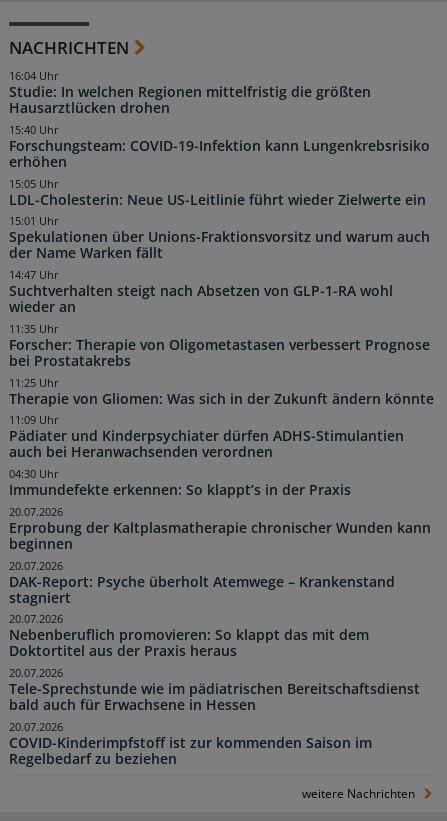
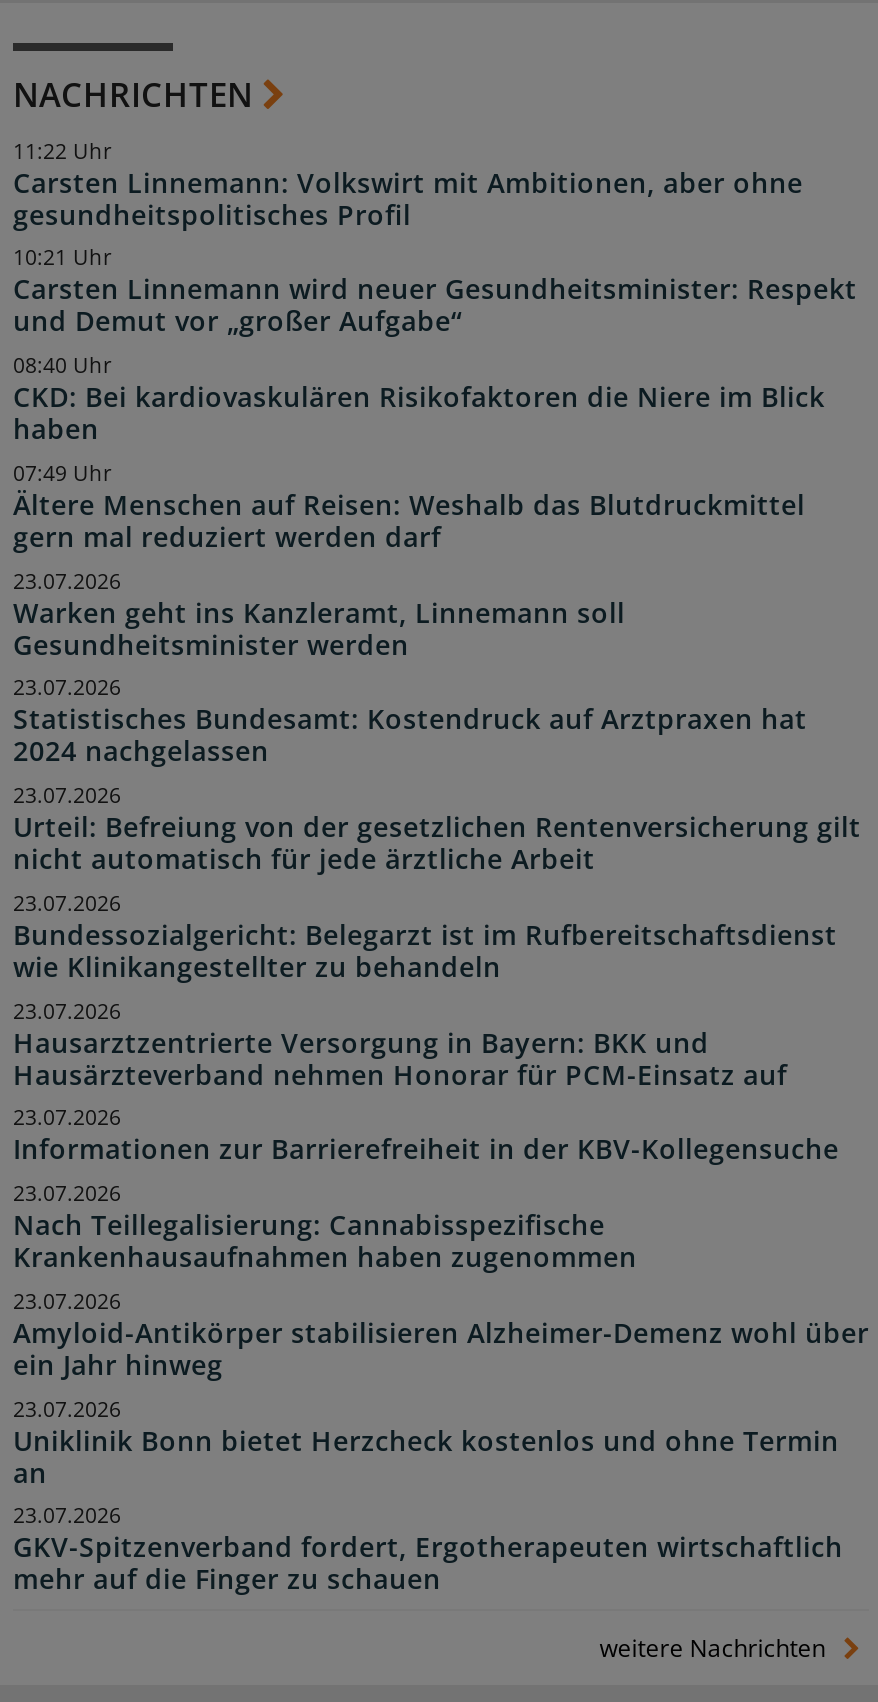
[9,69,59,83] 16:04 Uhr -> [13,136,113,164] 11:22 Uhr
[9,83,371,117] Studie: In welchen Regionen mittelfristig die größten | Hausarztlücken drohen -> [13,164,803,232] Carsten Linnemann: Volkswirt mit Ambitionen, aber ohne | gesundheitspolitisches Profil
[9,123,59,137] 15:40 Uhr -> [13,244,113,272] 10:21 Uhr
[9,137,430,171] Forschungsteam: COVID-19-Infektion kann Lungenkrebsrisiko | erhöhen -> [13,272,857,340] Carsten Linnemann wird neuer Gesundheitsminister: Respekt | und Demut vor „großer Aufgabe“
[9,177,59,191] 15:05 Uhr -> [13,351,113,379] 08:40 Uhr
[9,191,426,209] LDL-Cholesterin: Neue US-Leitlinie führt wieder Zielwerte ein -> [13,379,825,447] CKD: Bei kardiovaskulären Risikofaktoren die Niere im Blick | haben
[9,214,59,228] 15:01 Uhr -> [13,459,113,487] 07:49 Uhr
[9,228,430,262] Spekulationen über Unions-Fraktionsvorsitz und warum auch | der Name Warken fällt -> [13,487,805,555] Ältere Menschen auf Reisen: Weshalb das Blutdruckmittel | gern mal reduziert werden darf
[9,268,59,282] 14:47 Uhr -> [13,566,121,594] 23.07.2026
[9,282,393,316] Suchtverhalten steigt nach Absetzen von GLP-1-RA wohl | wieder an -> [13,594,625,662] Warken geht ins Kanzleramt, Linnemann soll | Gesundheitsminister werden
[9,322,59,336] 11:35 Uhr -> [13,674,121,702] 23.07.2026
[9,336,430,370] Forscher: Therapie von Oligometastasen verbessert Prognose | bei Prostatakrebs -> [13,702,807,770] Statistisches Bundesamt: Kostendruck auf Arztpraxen hat | 2024 nachgelassen
[9,376,59,390] 11:25 Uhr -> [13,781,121,809] 23.07.2026
[9,390,434,408] Therapie von Gliomen: Was sich in der Zukunft ändern könnte -> [13,809,861,877] Urteil: Befreiung von der gesetzlichen Rentenversicherung gilt | nicht automatisch für jede ärztliche Arbeit
[9,413,59,427] 11:09 Uhr -> [13,889,121,917] 23.07.2026
[9,427,404,461] Pädiater und Kinderpsychiater dürfen ADHS-Stimulantien | auch bei Heranwachsenden verordnen -> [13,917,837,985] Bundessozialgericht: Belegarzt ist im Rufbereitschaftsdienst | wie Klinikangestellter zu behandeln
[9,467,59,481] 04:30 Uhr -> [13,996,121,1024] 23.07.2026
[9,481,351,499] Immundefekte erkennen: So klappt’s in der Praxis -> [13,1024,787,1092] Hausarztzentrierte Versorgung in Bayern: BKK und | Hausärzteverband nehmen Honorar für PCM-Einsatz auf
[9,505,63,519] 20.07.2026 -> [13,1104,121,1132] 23.07.2026
[9,519,431,553] Erprobung der Kaltplasmatherapie chronischer Wunden kann | beginnen -> [13,1132,839,1168] Informationen zur Barrierefreiheit in der KBV-Kollegensuche
[9,559,63,573] 20.07.2026 -> [13,1179,121,1207] 23.07.2026
[9,573,395,607] DAK-Report: Psyche überholt Atemwege – Krankenstand | stagniert -> [13,1207,637,1275] Nach Teillegalisierung: Cannabisspezifische | Krankenhausaufnahmen haben zugenommen
[9,612,63,626] 20.07.2026 -> [13,1287,121,1315] 23.07.2026
[9,626,369,660] Nebenberuflich promovieren: So klappt das mit dem | Doktortitel aus der Praxis heraus -> [13,1315,869,1383] Amyloid-Antikörper stabilisieren Alzheimer-Demenz wohl über | ein Jahr hinweg
[9,666,63,680] 20.07.2026 -> [13,1394,121,1422] 23.07.2026
[9,680,420,714] Tele-Sprechstunde wie im pädiatrischen Bereitschaftsdienst | bald auch für Erwachsene in Hessen -> [13,1422,839,1490] Uniklinik Bonn bietet Herzcheck kostenlos und ohne Termin | an
[9,720,63,734] 20.07.2026 -> [13,1502,121,1530] 23.07.2026
[9,734,372,768] COVID-Kinderimpfstoff ist zur kommenden Saison im | Regelbedarf zu beziehen -> [13,1530,843,1598] GKV-Spitzenverband fordert, Ergotherapeuten wirtschaftlich | mehr auf die Finger zu schauen

